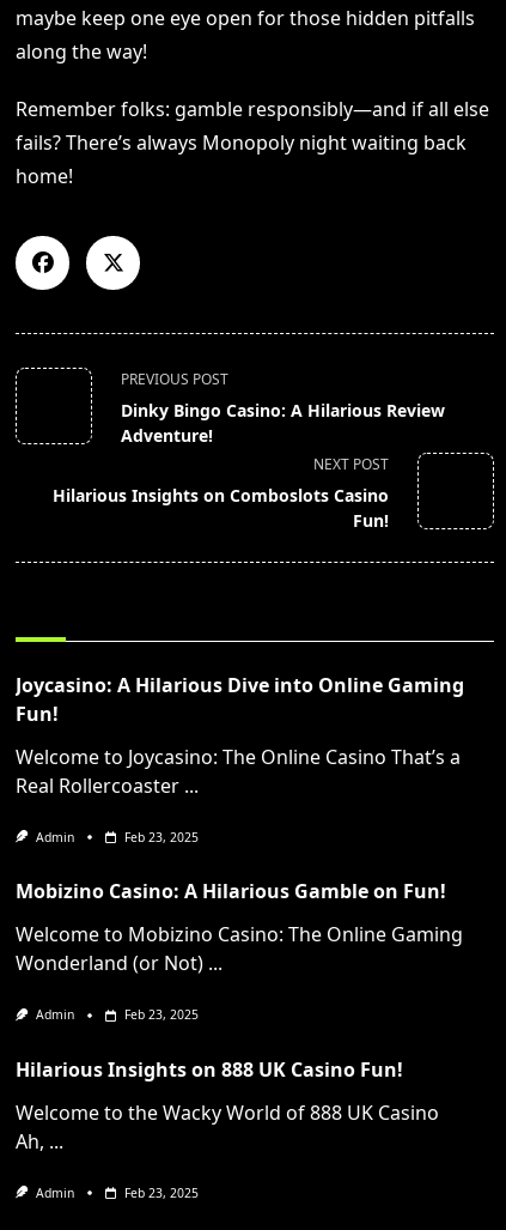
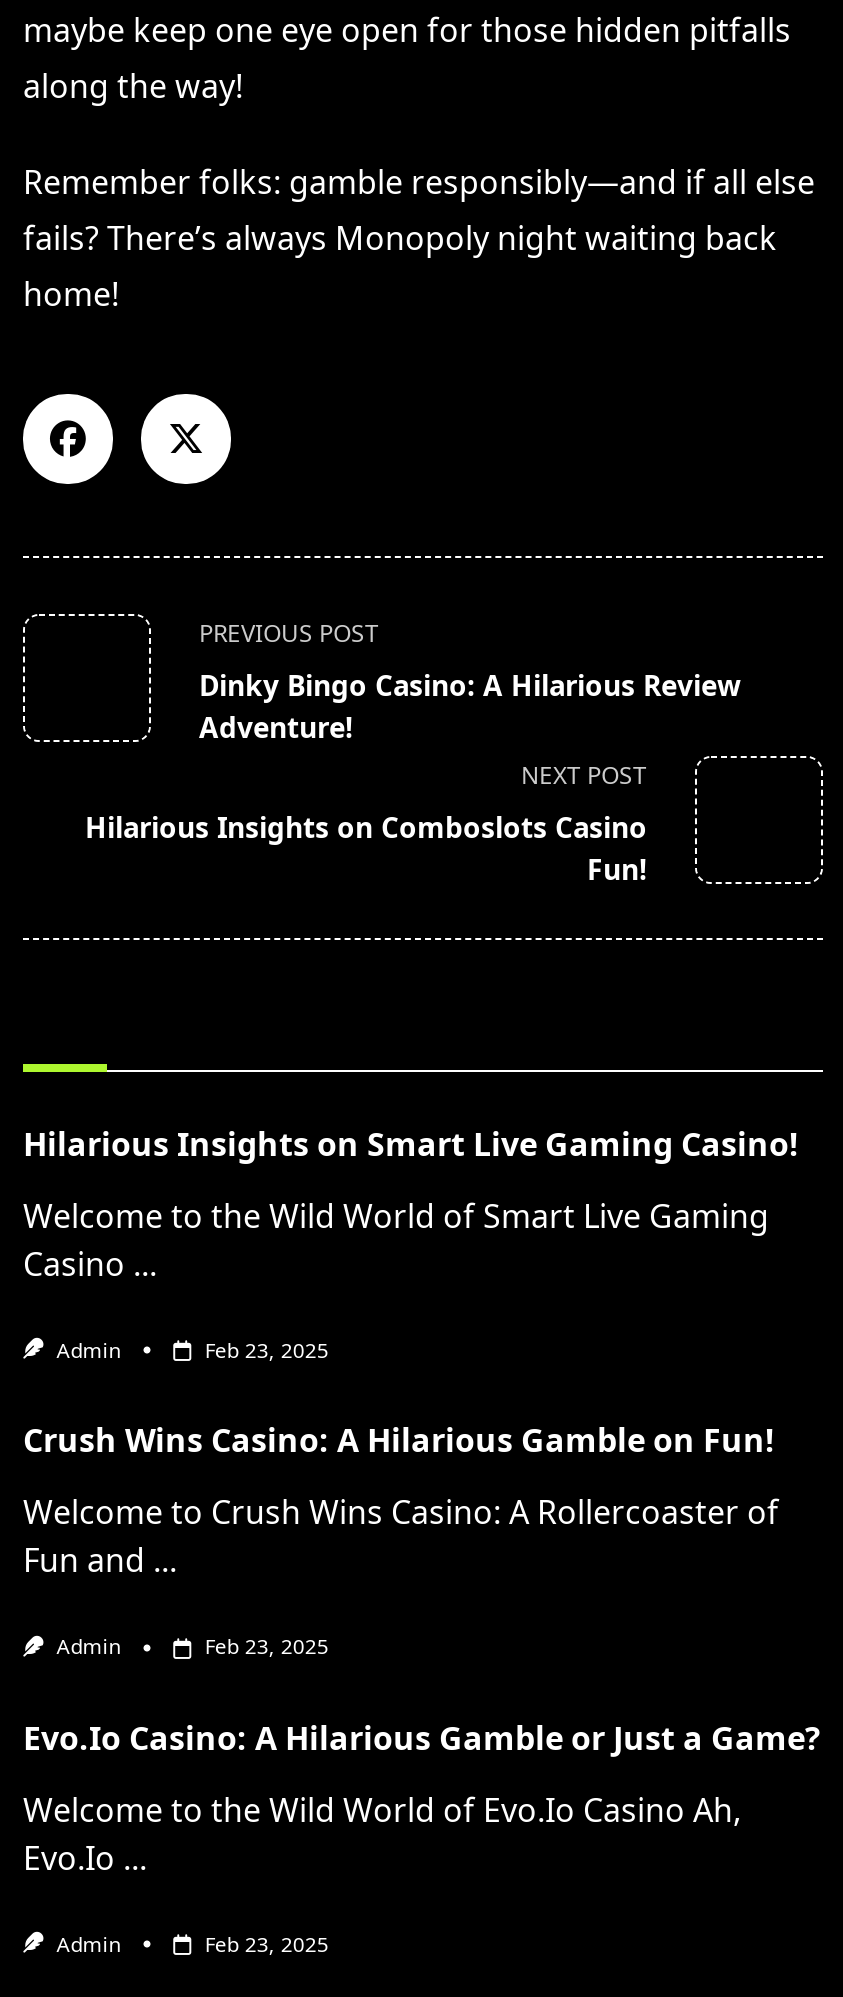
[16,672,464,727] Joycasino: A Hilarious Dive into Online Gaming | Fun! -> [23,1122,799,1166] Hilarious Insights on Smart Live Gaming Casino!
[16,744,461,799] Welcome to Joycasino: The Online Casino That’s a | Real Rollercoaster ... -> [23,1194,769,1286] Welcome to the Wild World of Smart Live Gaming | Casino ...
[16,878,446,905] Mobizino Casino: A Hilarious Gamble on Fun! -> [23,1419,775,1463] Crush Wins Casino: A Hilarious Gamble on Fun!
[16,921,463,977] Welcome to Mobizino Casino: The Online Gaming | Wonderland (or Not) ... -> [23,1491,779,1583] Welcome to Crush Wins Casino: A Rollercoaster of | Fun and ...
[16,1056,403,1082] Hilarious Insights on 888 UK Casino Fun! -> [23,1715,821,1759] Evo.Io Casino: A Hilarious Gamble or Just a Game?
[16,1099,439,1154] Welcome to the Wacky World of 888 UK Casino | Ah, ... -> [23,1787,741,1879] Welcome to the Wild World of Evo.Io Casino Ah, | Evo.Io ...

